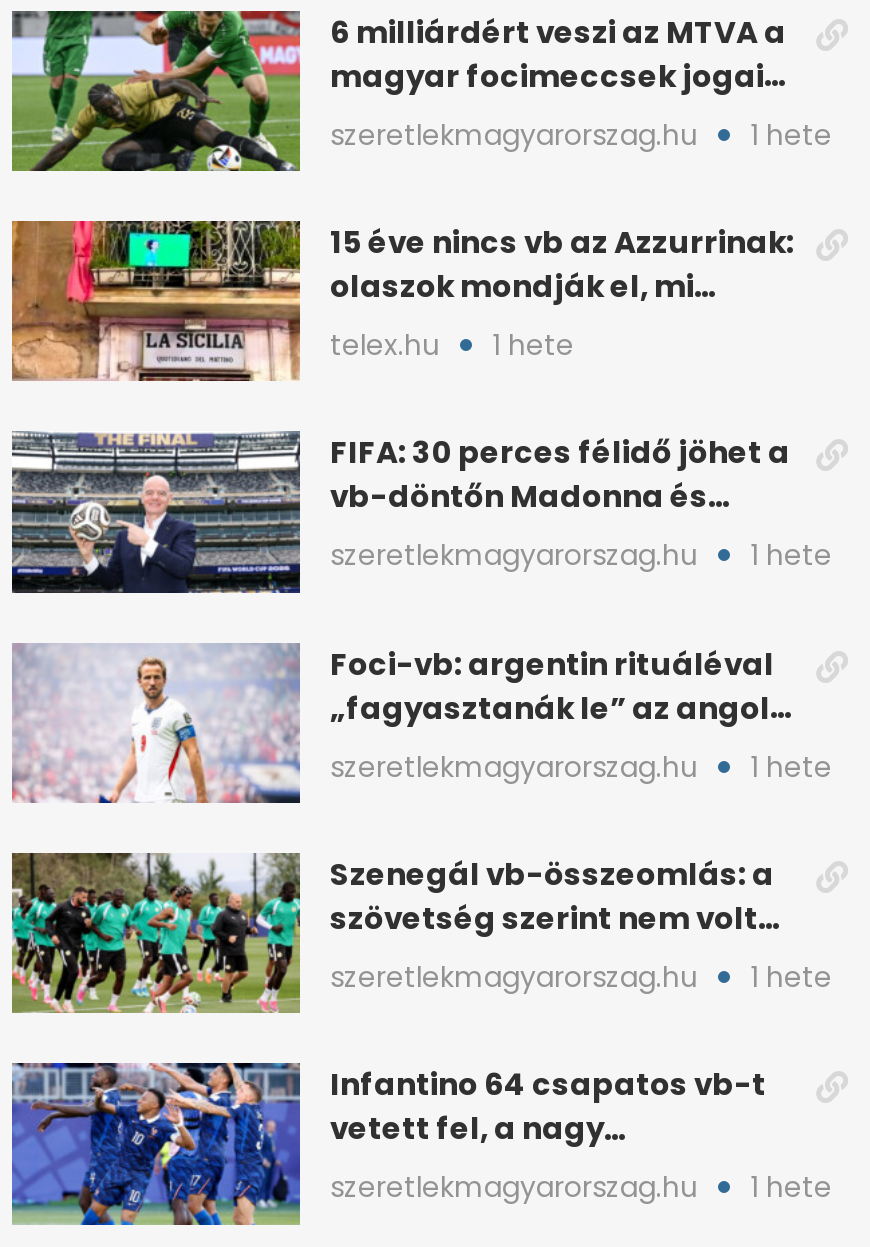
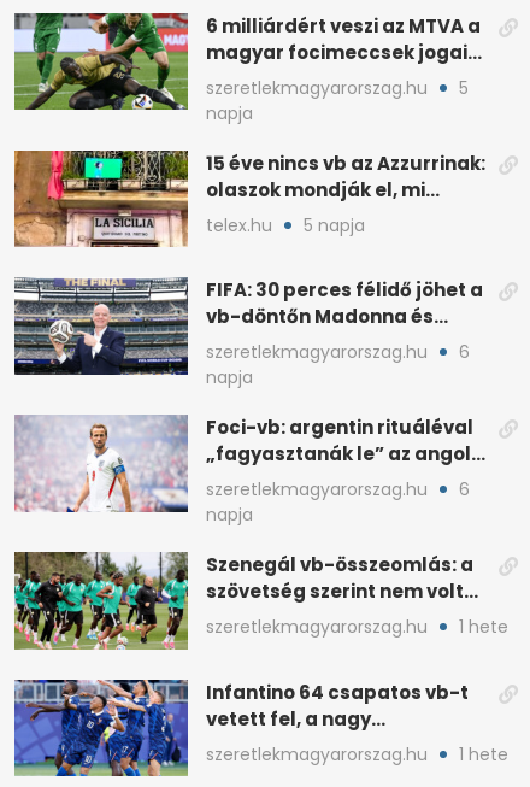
[750,114,832,154] 1 hete -> [206,76,469,125] 5 | napja
[492,324,574,364] 1 hete -> [304,213,365,237] 5 napja
[750,535,832,575] 1 hete -> [206,340,470,390] 6 | napja
[750,746,832,786] 1 hete -> [206,478,470,527] 6 | napja

